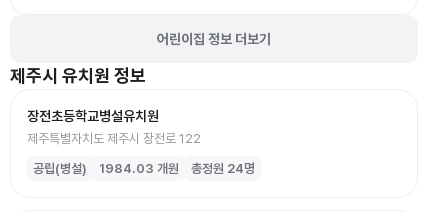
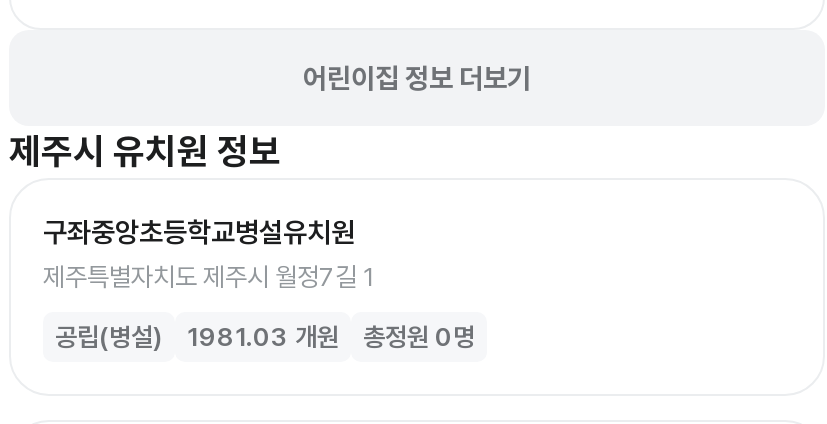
[27,108,201,146] 장전초등학교병설유치원 | 제주특별자치도 제주시 장전로 122 -> [43,216,375,292] 구좌중앙초등학교병설유치원 | 제주특별자치도 제주시 월정7길 1
[99,161,255,176] 1984.03 개원 | 총정원 24명 -> [187,322,475,352] 1981.03 개원 | 총정원 0명

